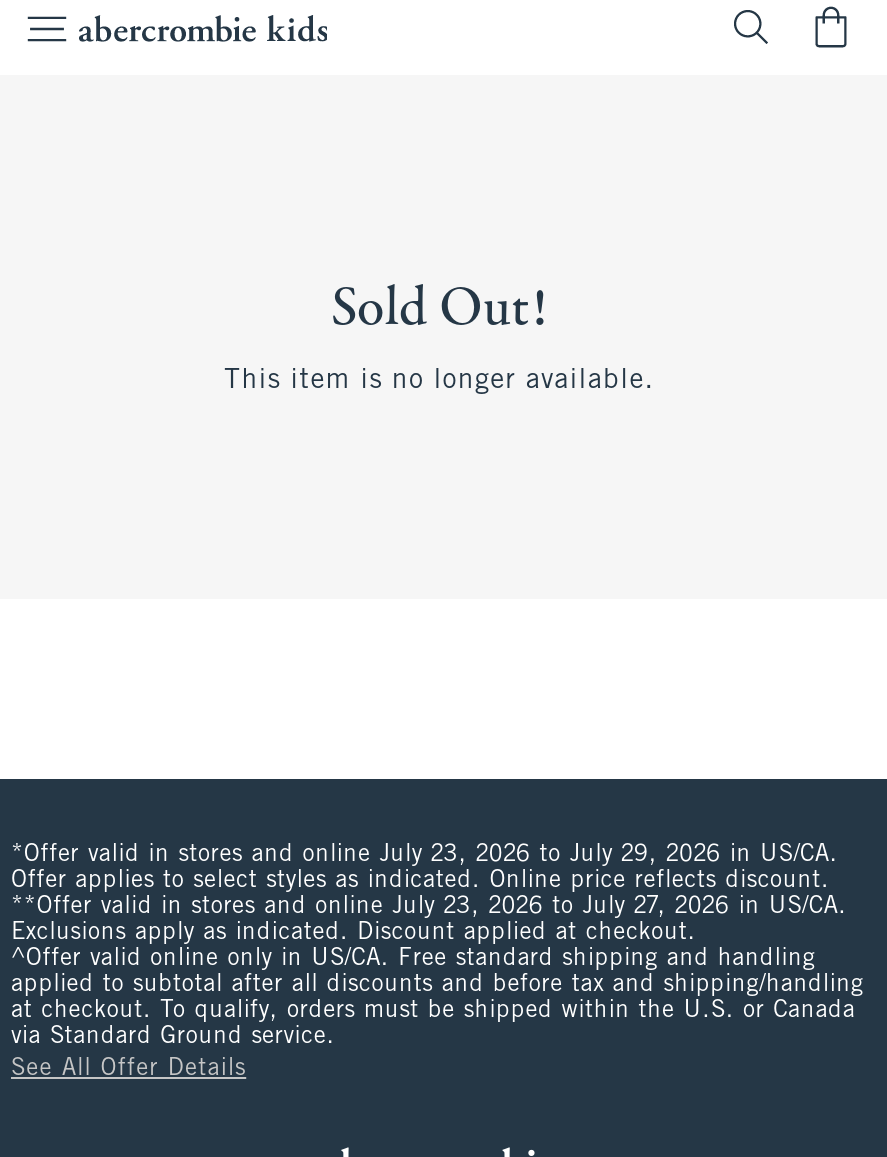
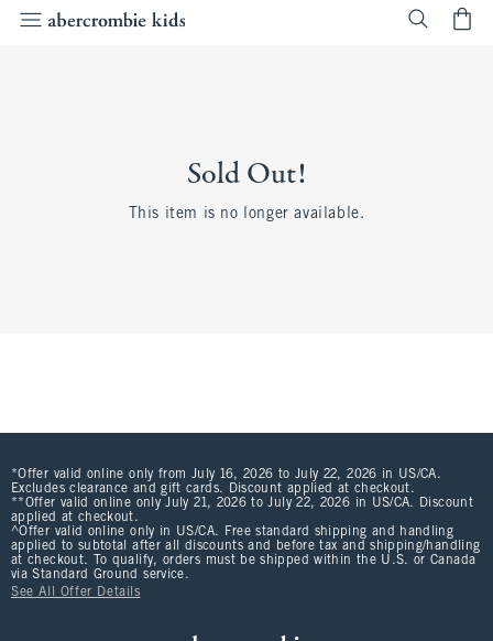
[11,843,847,945] *Offer valid in stores and online July 23, 2026 to July 29, 2026 in US/CA. | Offer applies to select styles as indicated. Online price reflects discount. | **Offer valid in stores and online July 23, 2026 to July 27, 2026 in US/CA. | Exclusions apply as indicated. Discount applied at checkout. -> [11,468,473,524] *Offer valid online only from July 16, 2026 to July 22, 2026 in US/CA. | Excludes clearance and gift cards. Discount applied at checkout. | **Offer valid online only July 21, 2026 to July 22, 2026 in US/CA. Discount | applied at checkout.

